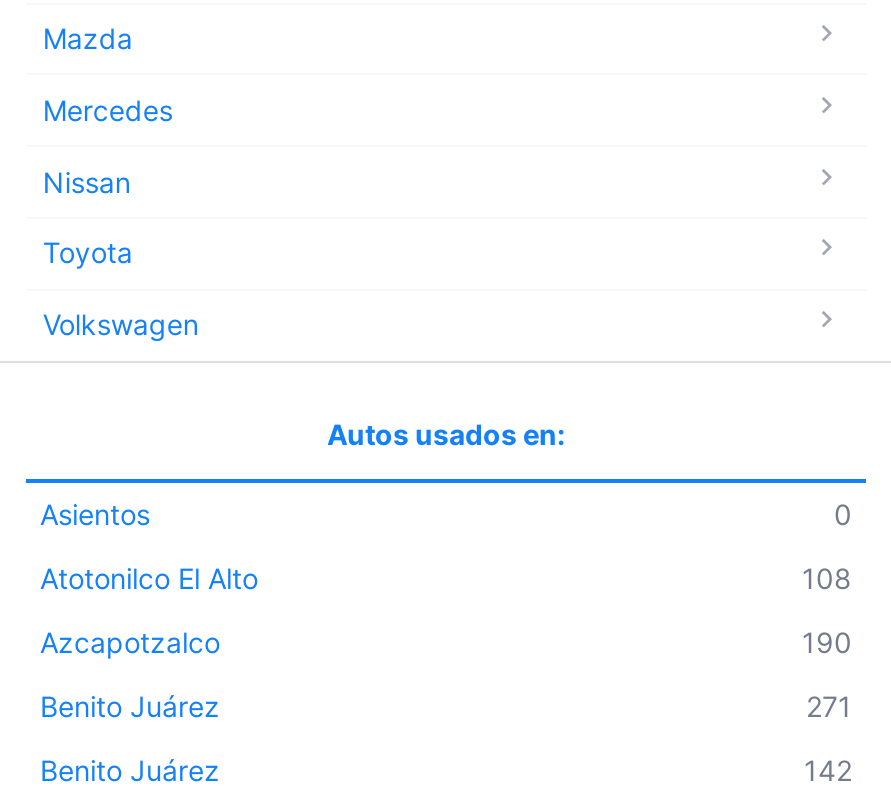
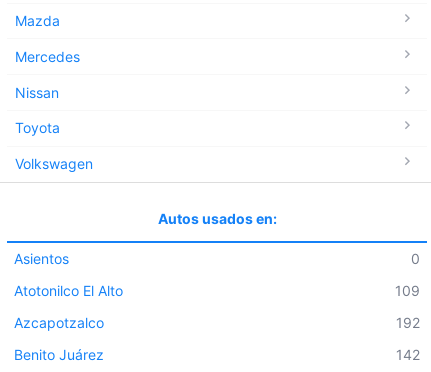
[802,560,852,594] 108 -> [395,282,420,299] 109
[40,624,852,722] 190 | Benito Juárez | 271 -> [396,314,420,331] 192

